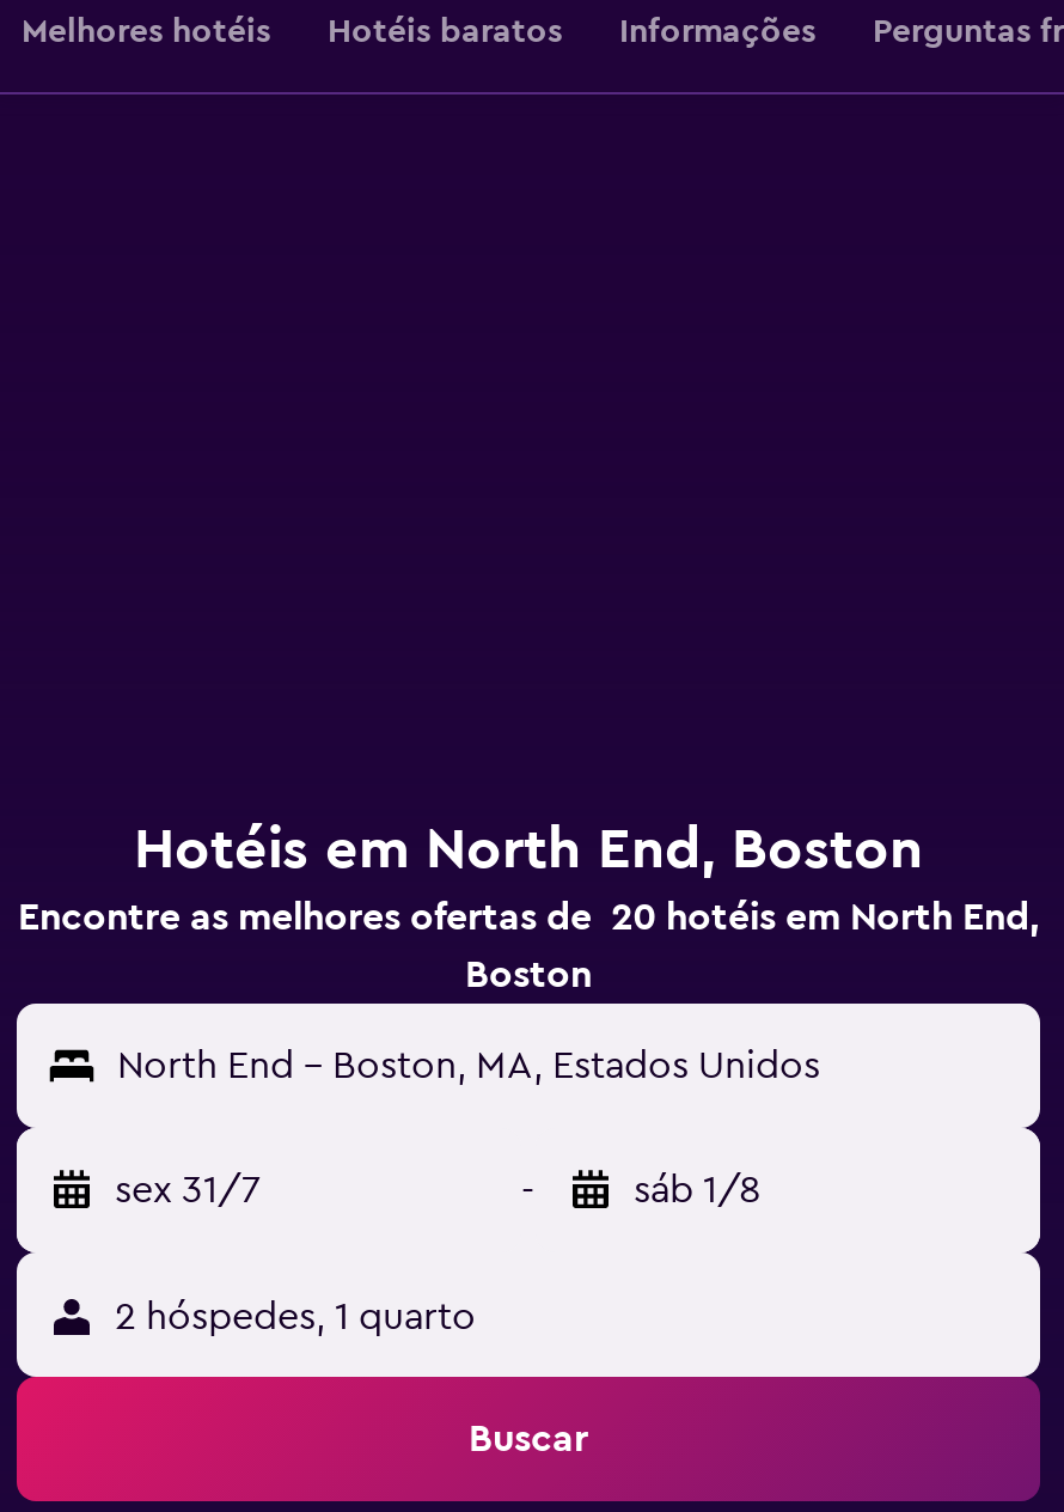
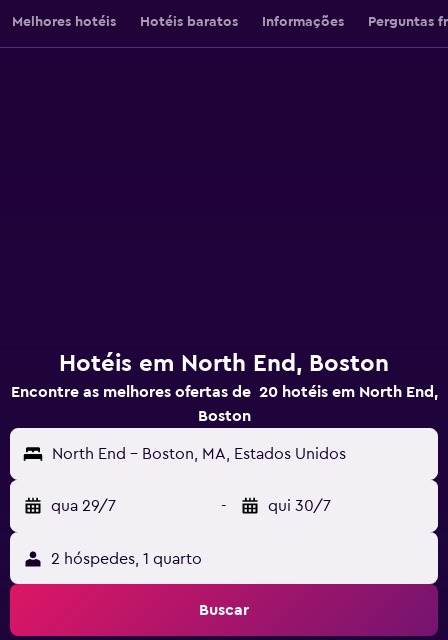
[115,1171,261,1209] sex 31/7 -> [51,498,116,514] qua 29/7
[634,1171,760,1209] sáb 1/8 -> [268,498,331,514] qui 30/7

